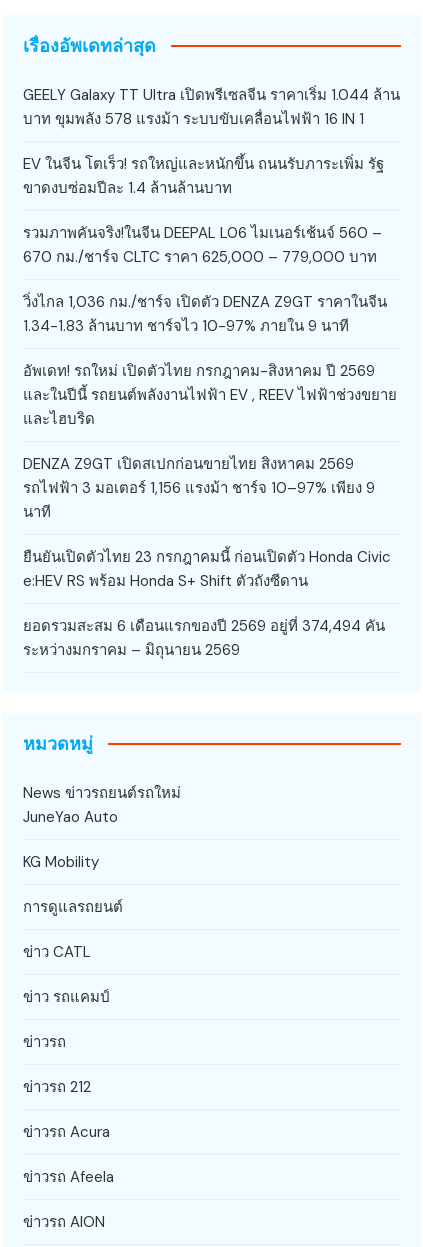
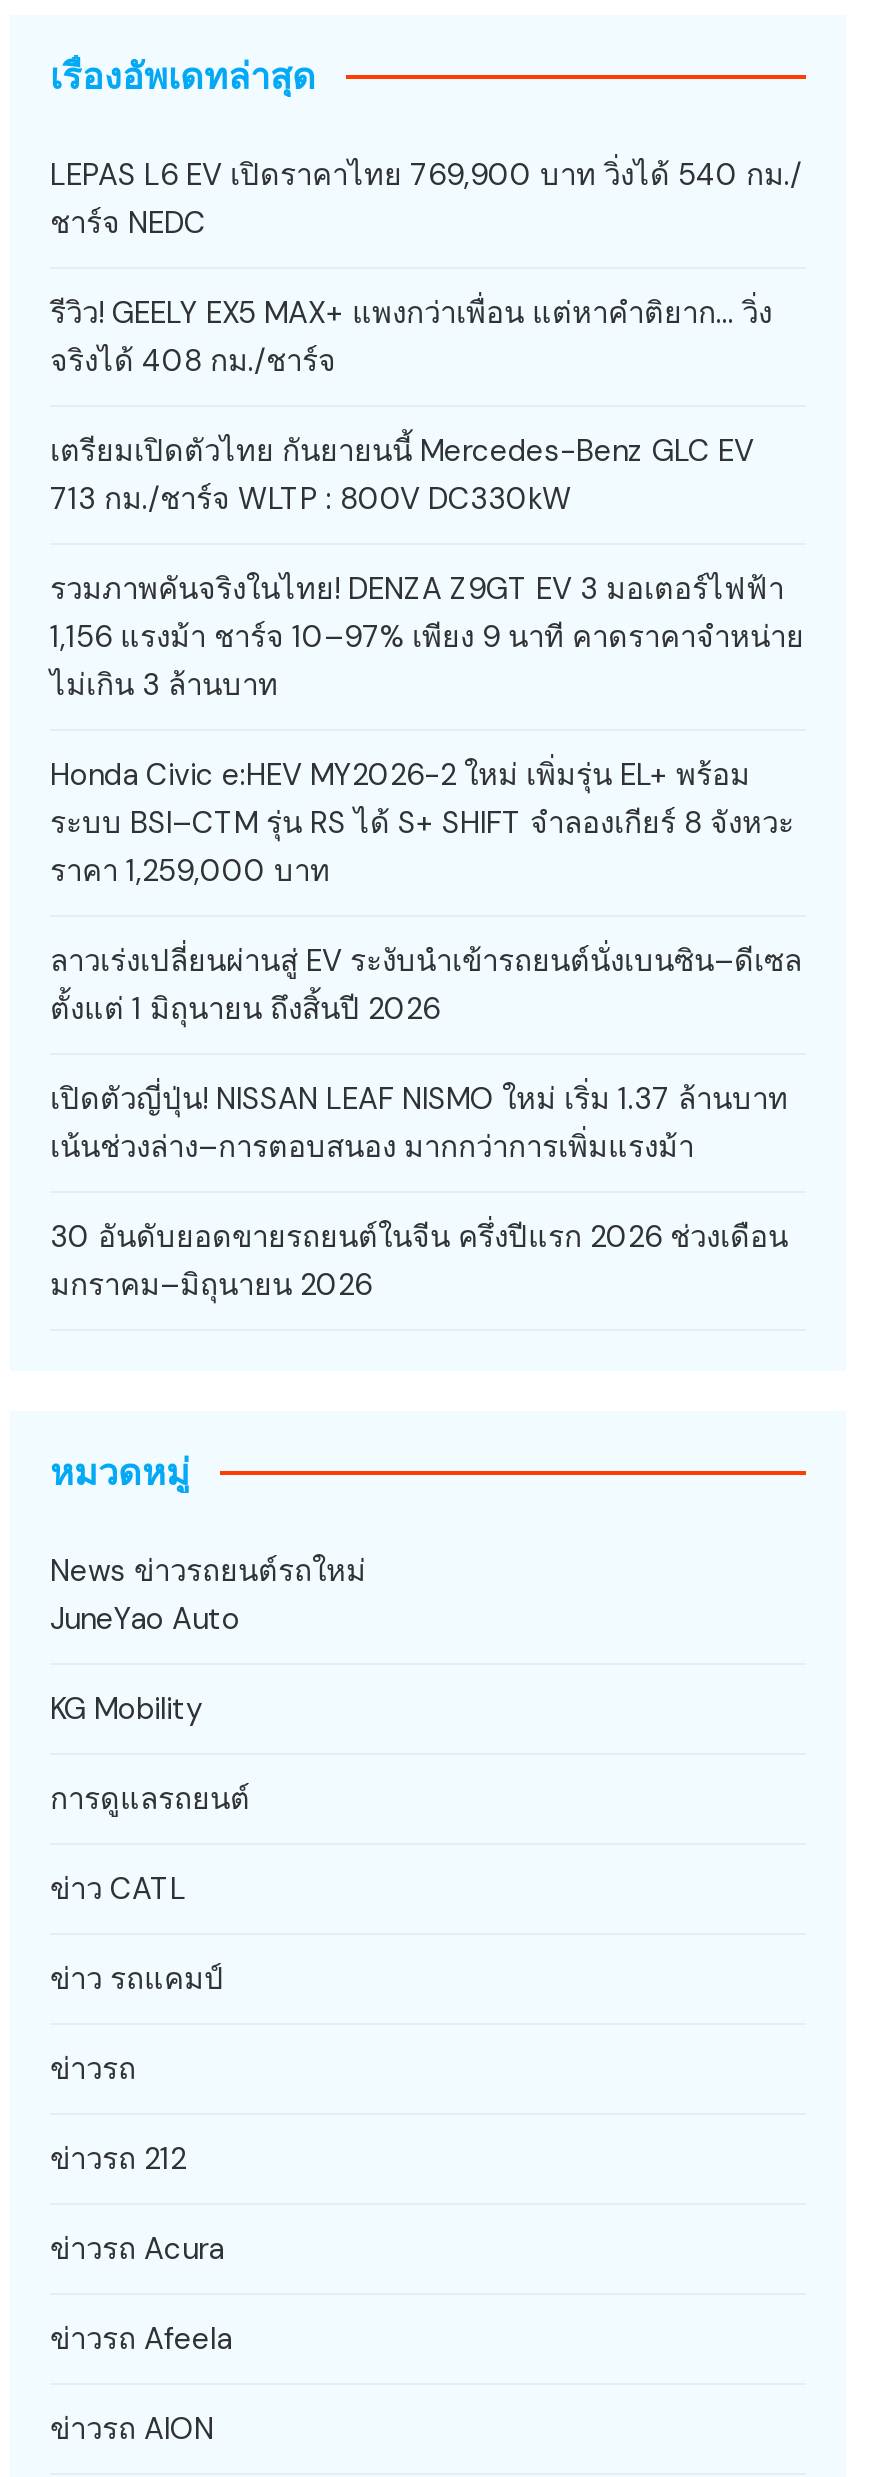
[23,85,400,129] GEELY Galaxy TT Ultra เปิดพรีเซลจีน ราคาเริ่ม 1.044 ล้าน | บาท ขุมพลัง 578 แรงม้า ระบบขับเคลื่อนไฟฟ้า 16 IN 1 -> [50,155,802,243] LEPAS L6 EV เปิดราคาไทย 769,900 บาท วิ่งได้ 540 กม./ | ชาร์จ NEDC
[23,154,384,198] EV ในจีน โตเร็ว! รถใหญ่และหนักขึ้น ถนนรับภาระเพิ่ม รัฐ | ขาดงบซ่อมปีละ 1.4 ล้านล้านบาท -> [50,293,772,381] รีวิว! GEELY EX5 MAX+ แพงกว่าเพื่อน แต่หาคำติยาก… วิ่ง | จริงได้ 408 กม./ชาร์จ
[23,223,382,267] รวมภาพคันจริง!ในจีน DEEPAL L06 ไมเนอร์เช้นจ์ 560 – | 670 กม./ชาร์จ CLTC ราคา 625,000 – 779,000 บาท -> [50,431,754,519] เตรียมเปิดตัวไทย กันยายนนี้ Mercedes-Benz GLC EV | 713 กม./ชาร์จ WLTP : 800V DC330kW
[23,292,387,336] วิ่งไกล 1,036 กม./ชาร์จ เปิดตัว DENZA Z9GT ราคาในจีน | 1.34-1.83 ล้านบาท ชาร์จไว 10-97% ภายใน 9 นาที -> [50,569,804,705] รวมภาพคันจริงในไทย! DENZA Z9GT EV 3 มอเตอร์ไฟฟ้า | 1,156 แรงม้า ชาร์จ 10–97% เพียง 9 นาที คาดราคาจำหน่าย | ไม่เกิน 3 ล้านบาท
[23,361,397,429] อัพเดท! รถใหม่ เปิดตัวไทย กรกฎาคม-สิงหาคม ปี 2569 | และในปีนี้ รถยนต์พลังงานไฟฟ้า EV , REEV ไฟฟ้าช่วงขยาย | และไฮบริด -> [50,755,794,891] Honda Civic e:HEV MY2026-2 ใหม่ เพิ่มรุ่น EL+ พร้อม | ระบบ BSI–CTM รุ่น RS ได้ S+ SHIFT จำลองเกียร์ 8 จังหวะ | ราคา 1,259,000 บาท
[23,454,375,522] DENZA Z9GT เปิดสเปกก่อนขายไทย สิงหาคม 2569 | รถไฟฟ้า 3 มอเตอร์ 1,156 แรงม้า ชาร์จ 10–97% เพียง 9 | นาที -> [50,941,802,1029] ลาวเร่งเปลี่ยนผ่านสู่ EV ระงับนำเข้ารถยนต์นั่งเบนซิน–ดีเซล | ตั้งแต่ 1 มิถุนายน ถึงสิ้นปี 2026
[23,547,391,591] ยืนยันเปิดตัวไทย 23 กรกฎาคมนี้ ก่อนเปิดตัว Honda Civic | e:HEV RS พร้อม Honda S+ Shift ตัวถังซีดาน -> [50,1079,788,1167] เปิดตัวญี่ปุ่น! NISSAN LEAF NISMO ใหม่ เริ่ม 1.37 ล้านบาท | เน้นช่วงล่าง–การตอบสนอง มากกว่าการเพิ่มแรงม้า
[23,616,385,660] ยอดรวมสะสม 6 เดือนแรกของปี 2569 อยู่ที่ 374,494 คัน | ระหว่างมกราคม – มิถุนายน 2569 -> [50,1217,788,1305] 30 อันดับยอดขายรถยนต์ในจีน ครึ่งปีแรก 2026 ช่วงเดือน | มกราคม–มิถุนายน 2026

